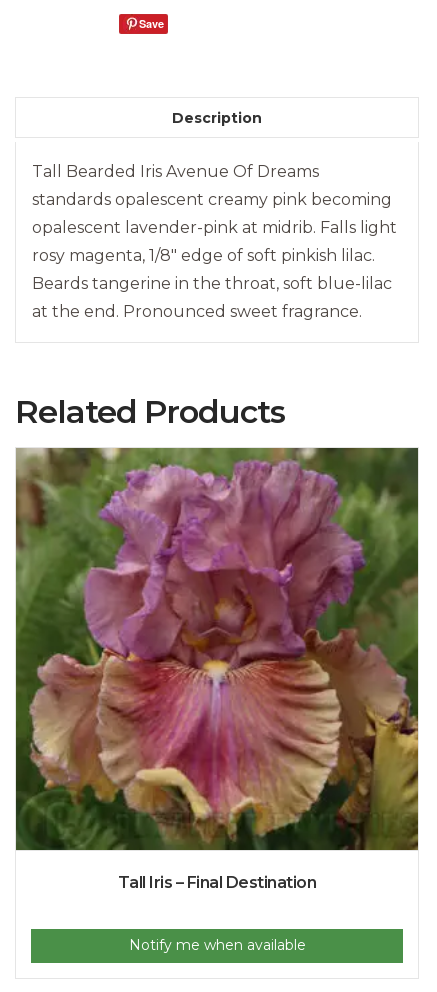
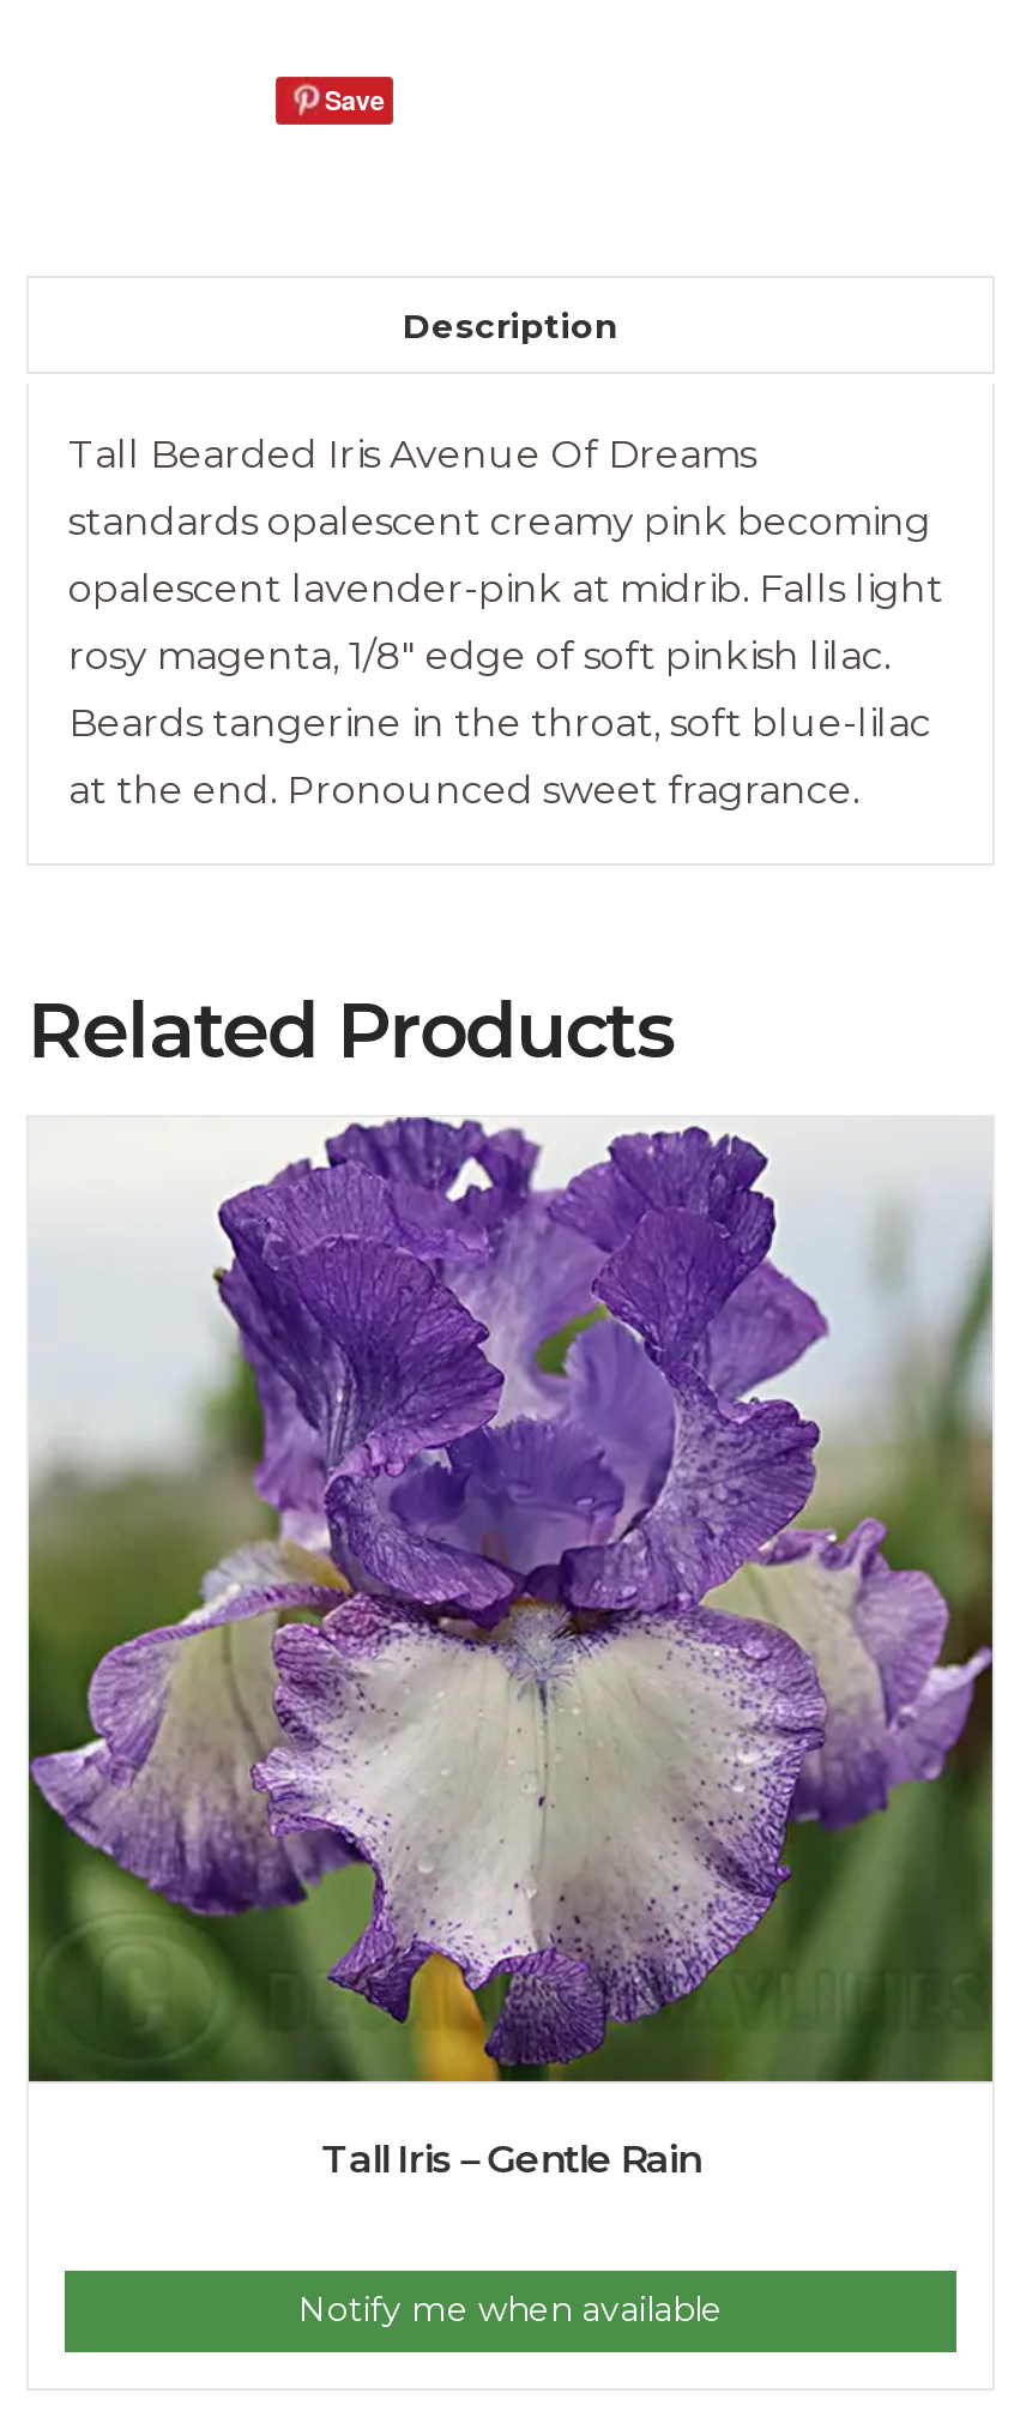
[15,447,419,892] [image] | Tall Iris – Final Destination -> [29,1117,995,2181] [image] | Tall Iris – Gentle Rain

